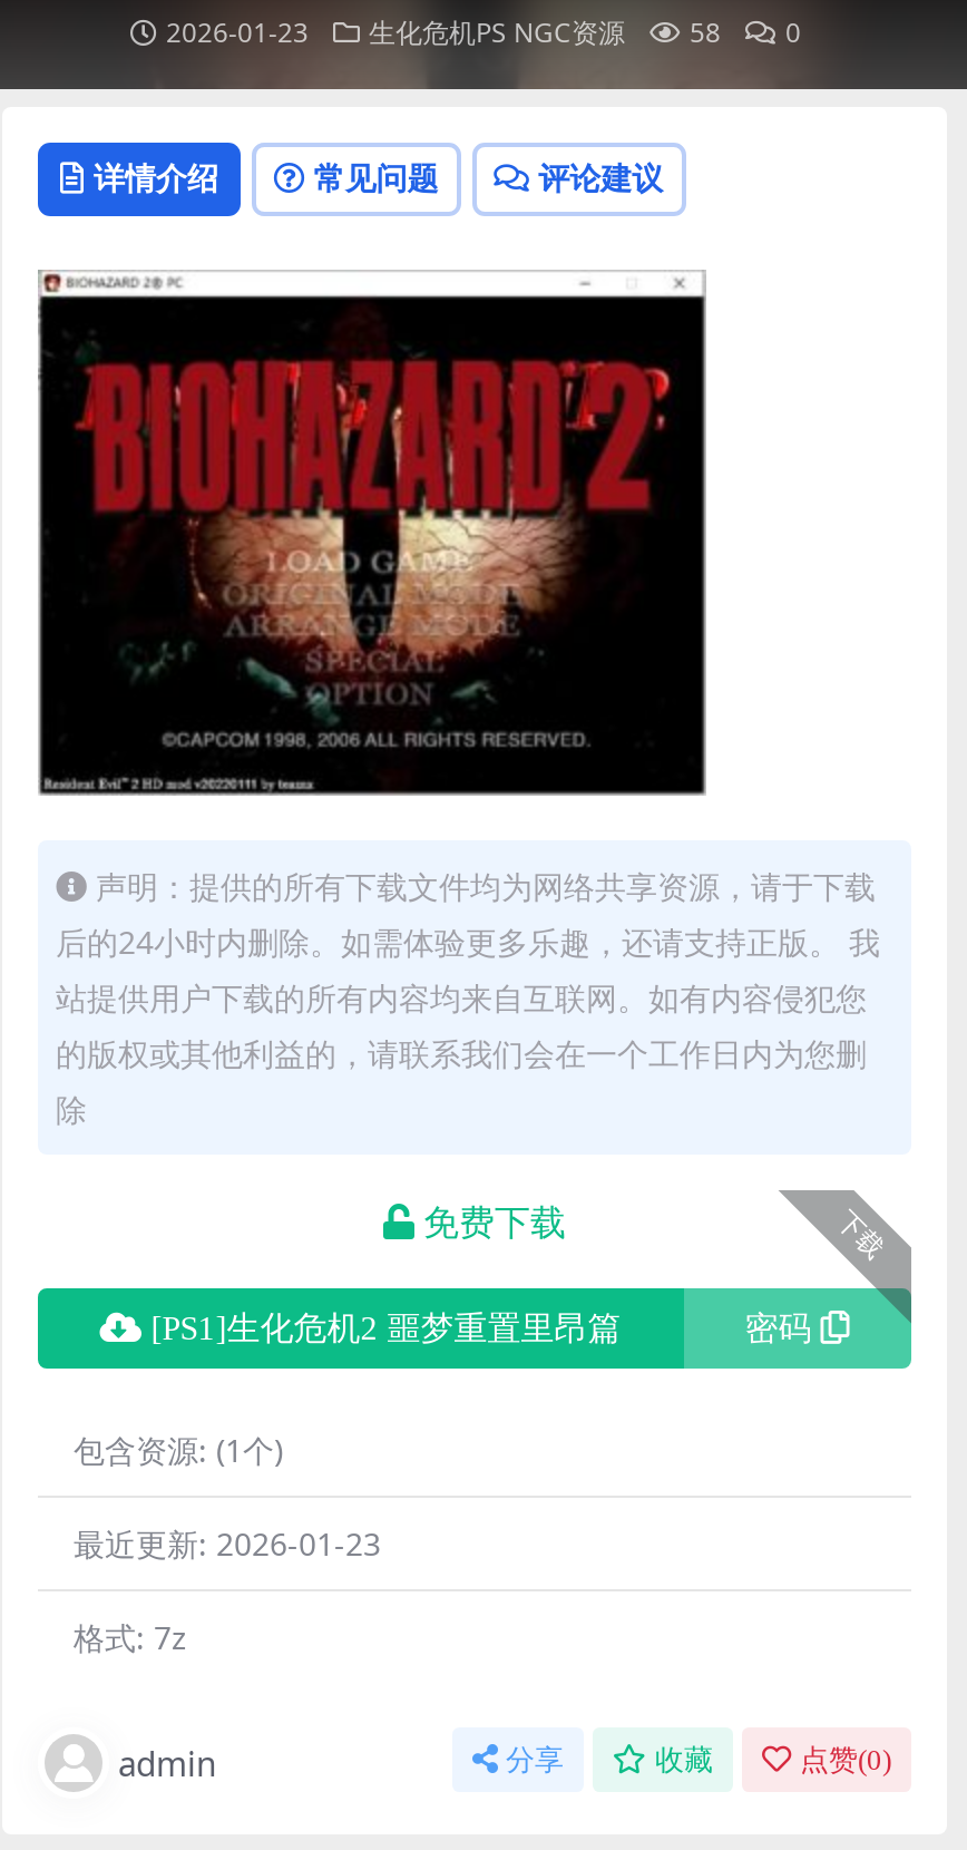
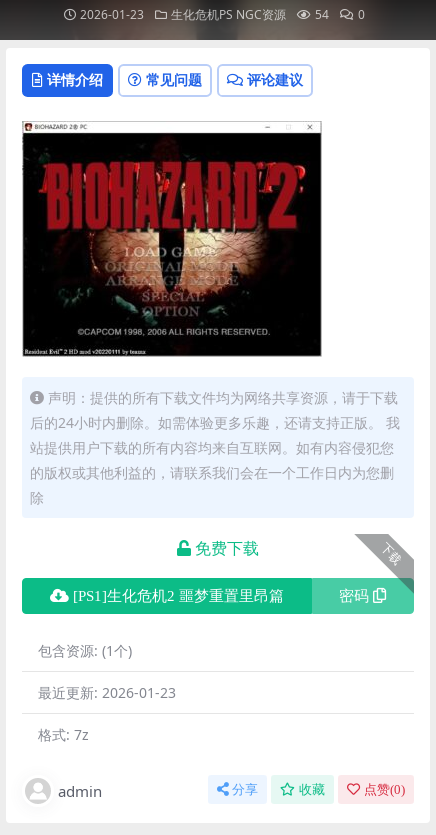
[166,13,801,51] 2026-01-23 生化危机PS NGC资源 58 0 -> [79,6,364,23] 2026-01-23 生化危机PS NGC资源 54 0

